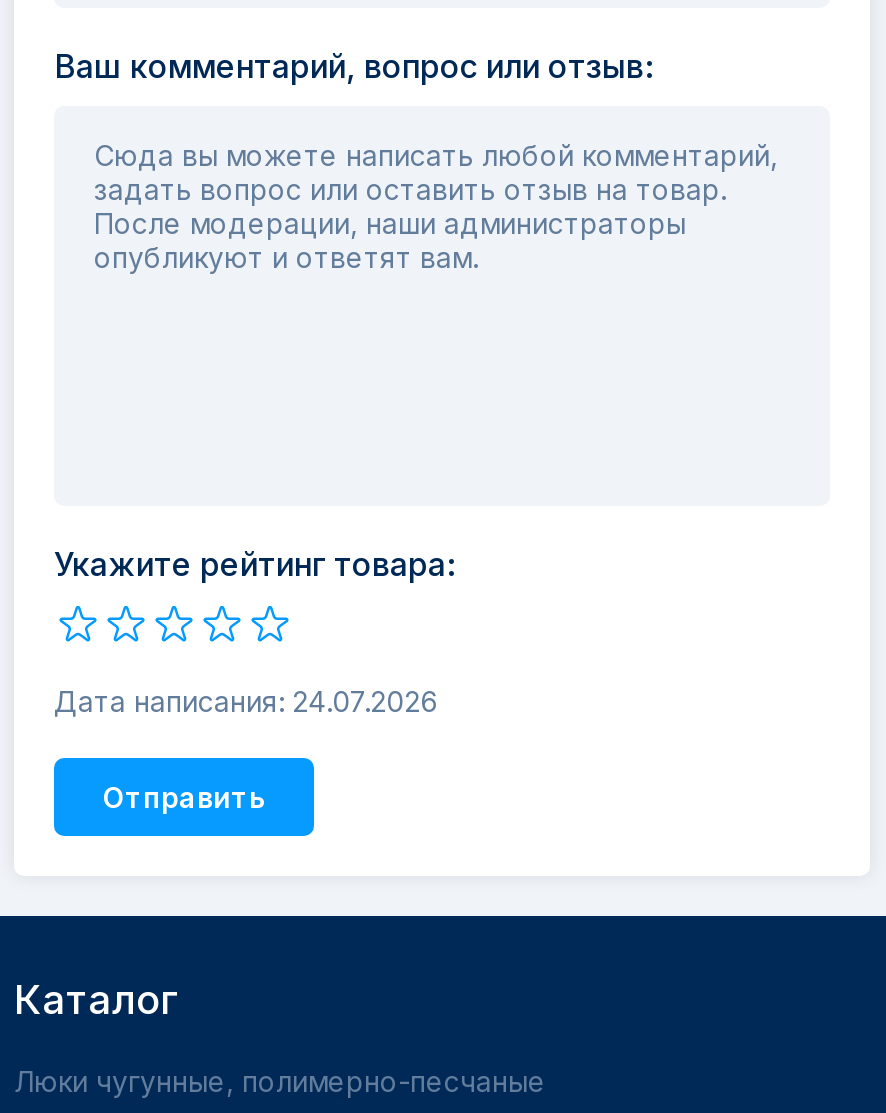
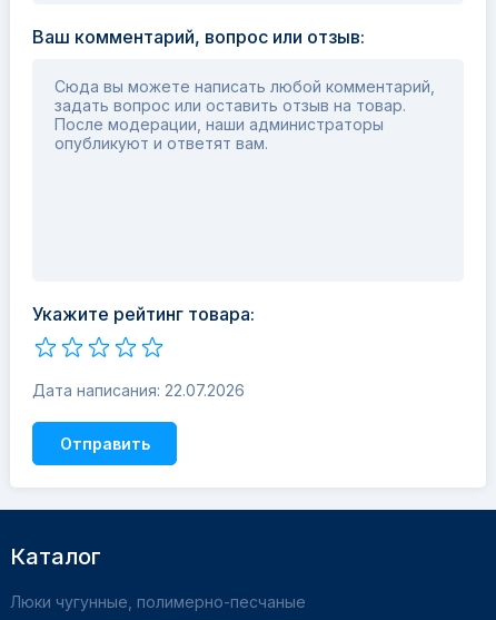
[54,684,438,718] Дата написания: 24.07.2026 -> [32,381,245,400] Дата написания: 22.07.2026

